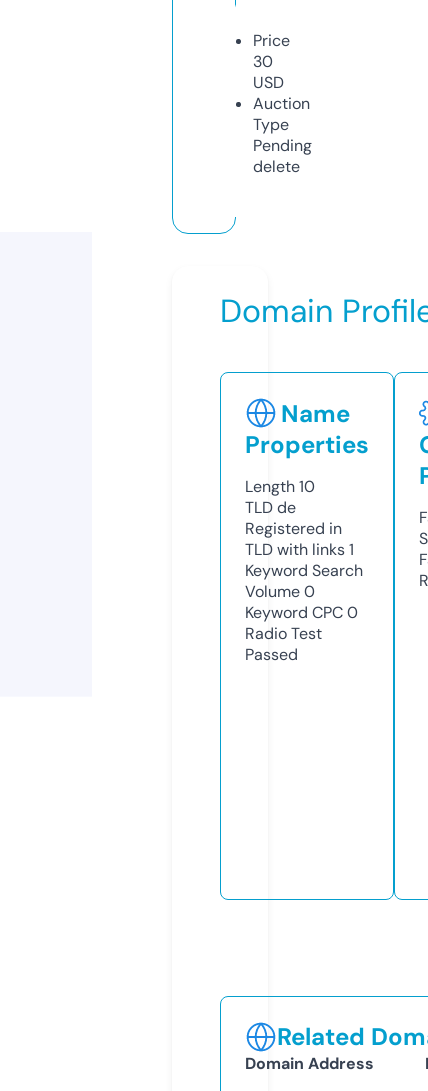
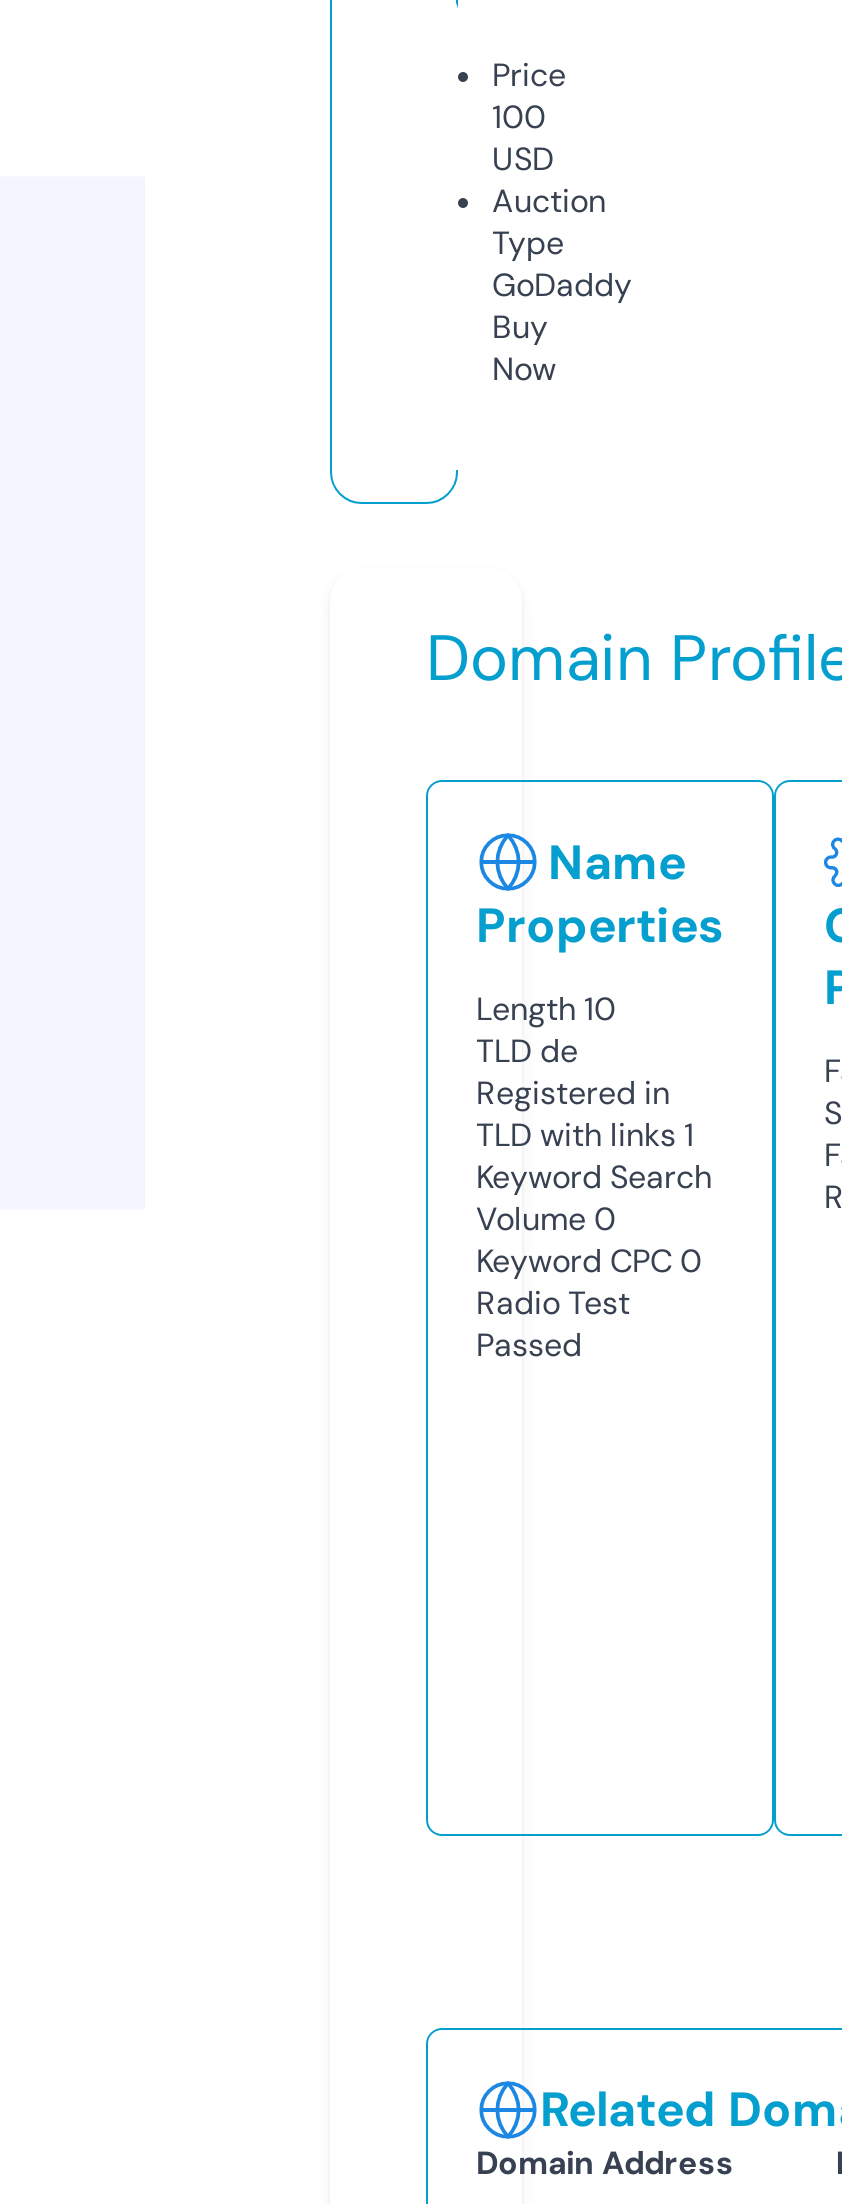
[253,51,273,72] 30 -> [492,96,546,138] 100
[253,135,312,177] Pending | delete -> [492,264,632,390] GoDaddy | Buy | Now

